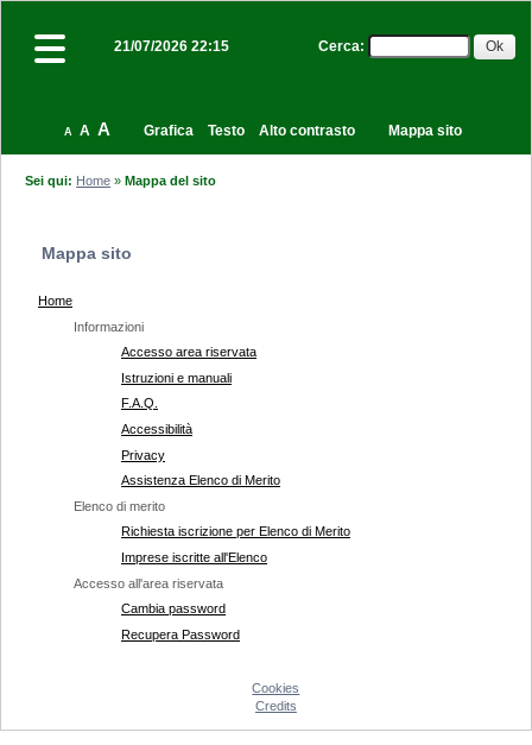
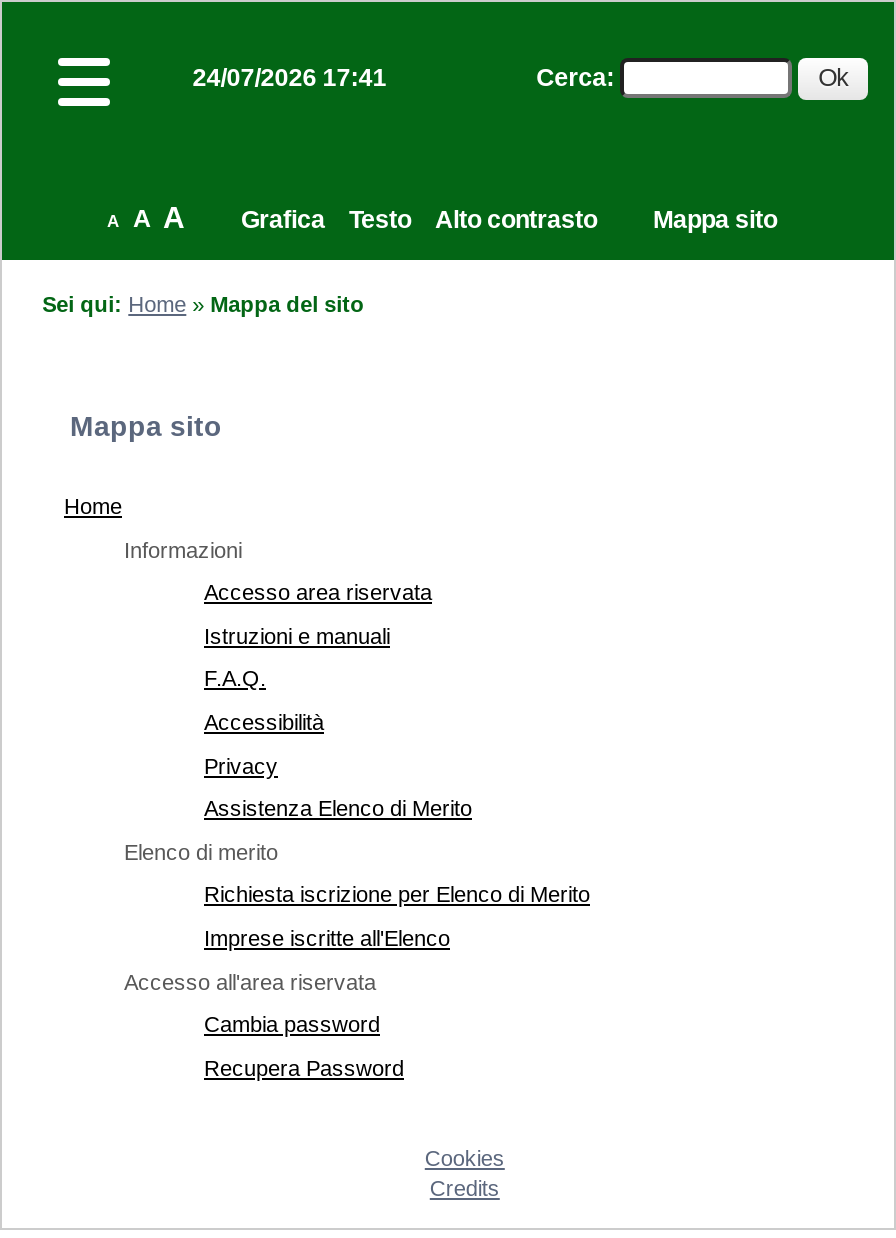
[114,38,230,55] 21/07/2026 22:15 -> [193,64,387,92] 24/07/2026 17:41

